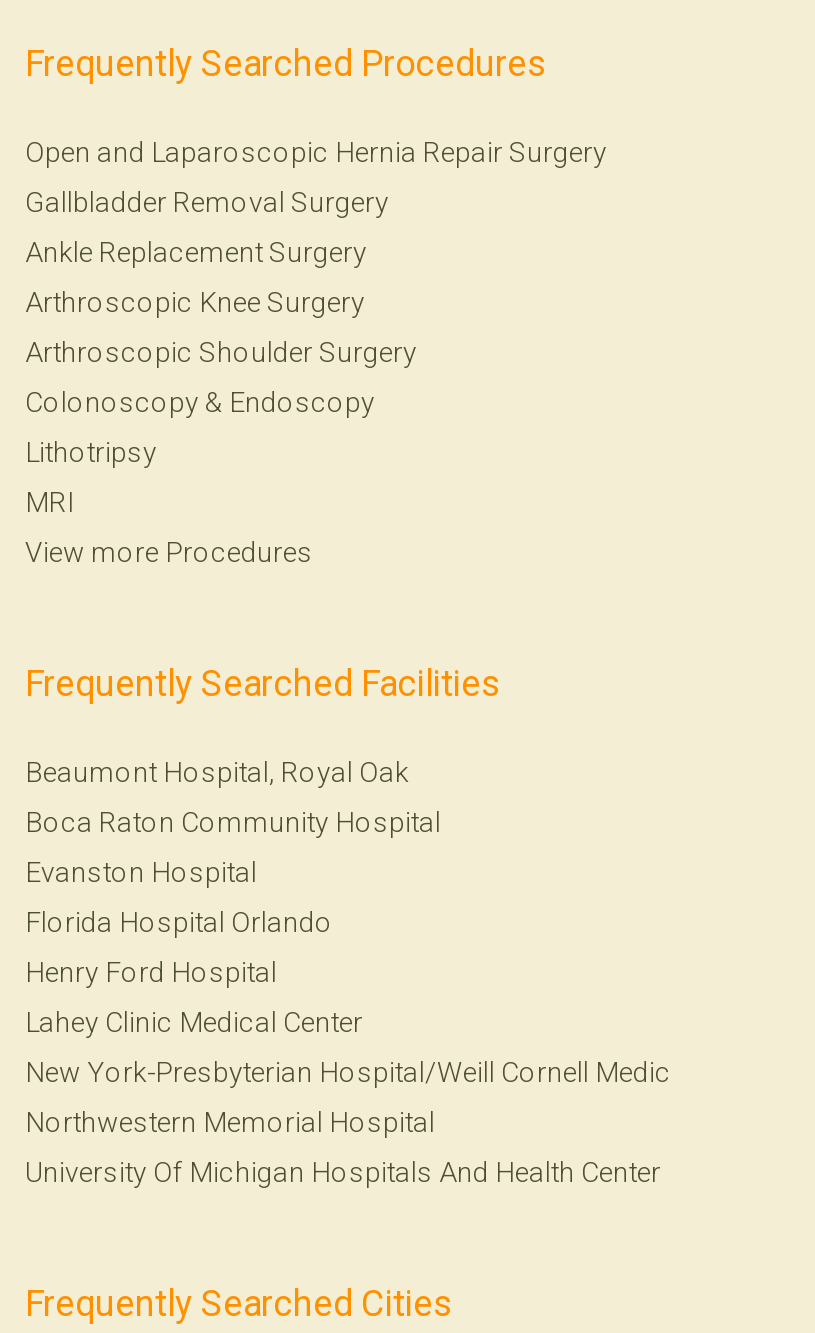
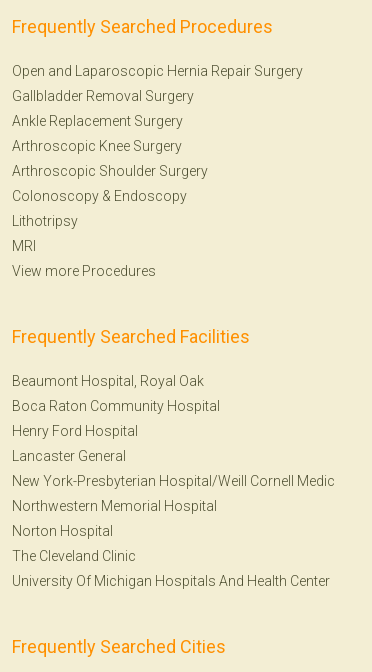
[25,856,333,938] Evanston Hospital | Florida Hospital Orlando -> none
moved [25,956,277,988] -> [12,423,138,439]: Henry Ford Hospital
[25,1006,363,1038] Lahey Clinic Medical Center -> [12,448,126,464] Lancaster General
moved [25,1056,671,1138] -> [12,473,335,514]: New York-Presbyterian Hospital/Weill Cornell Medic | Northwestern Memorial Hospital
none -> [12,523,136,564] Norton Hospital | The Cleveland Clinic

